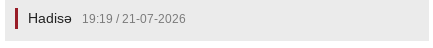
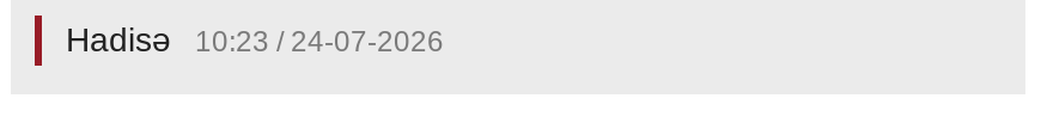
[28,10,186,26] Hadisə 19:19 / 21-07-2026 -> [66,21,444,59] Hadisə 10:23 / 24-07-2026

